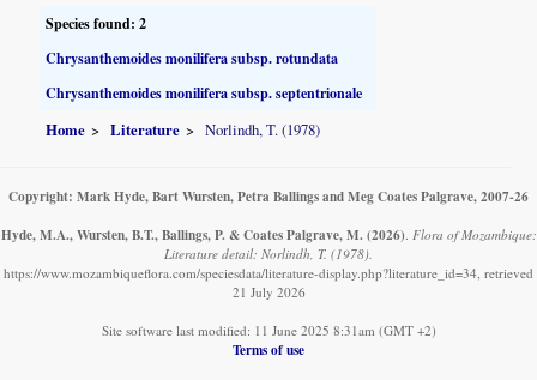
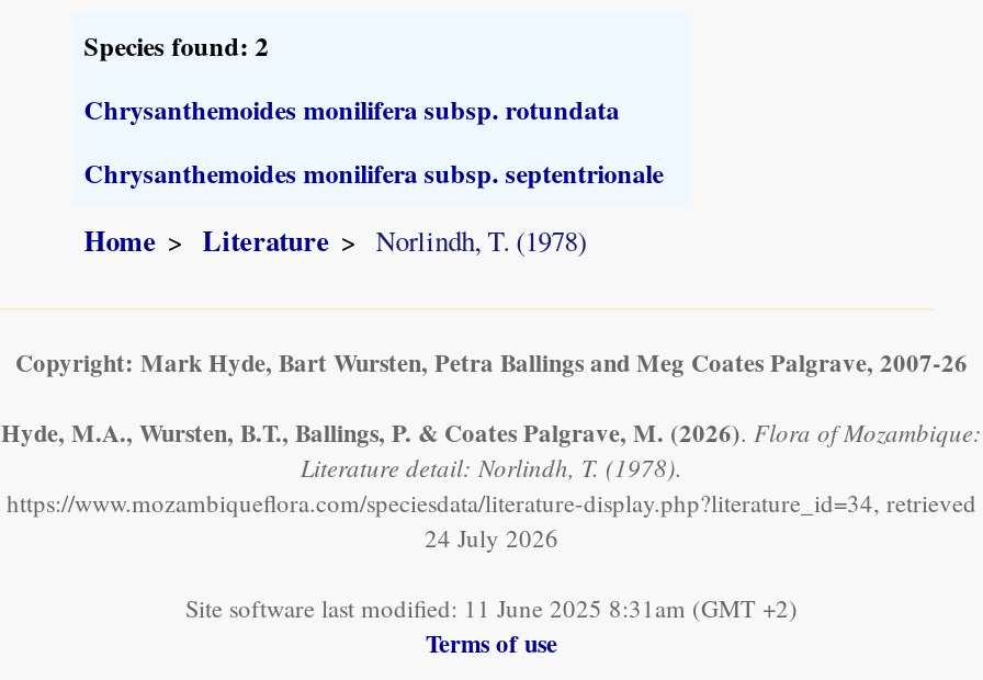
[232,283,305,301] 21 July 2026 -> [425,522,558,555] 24 July 2026

